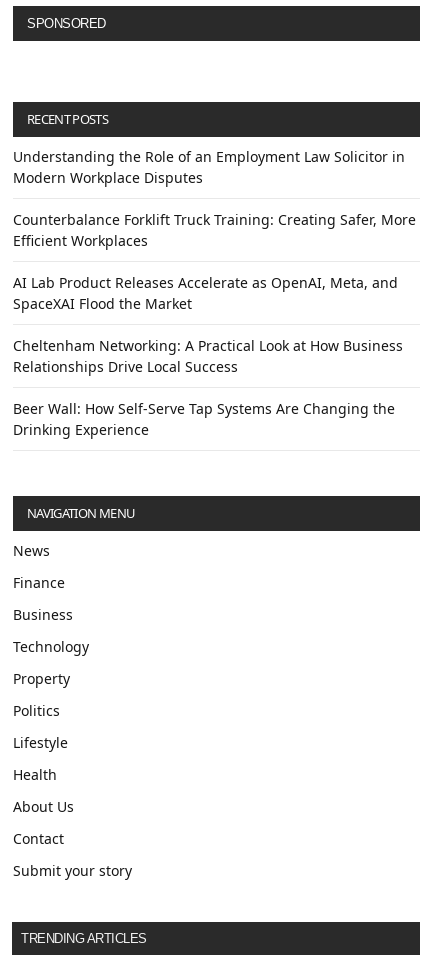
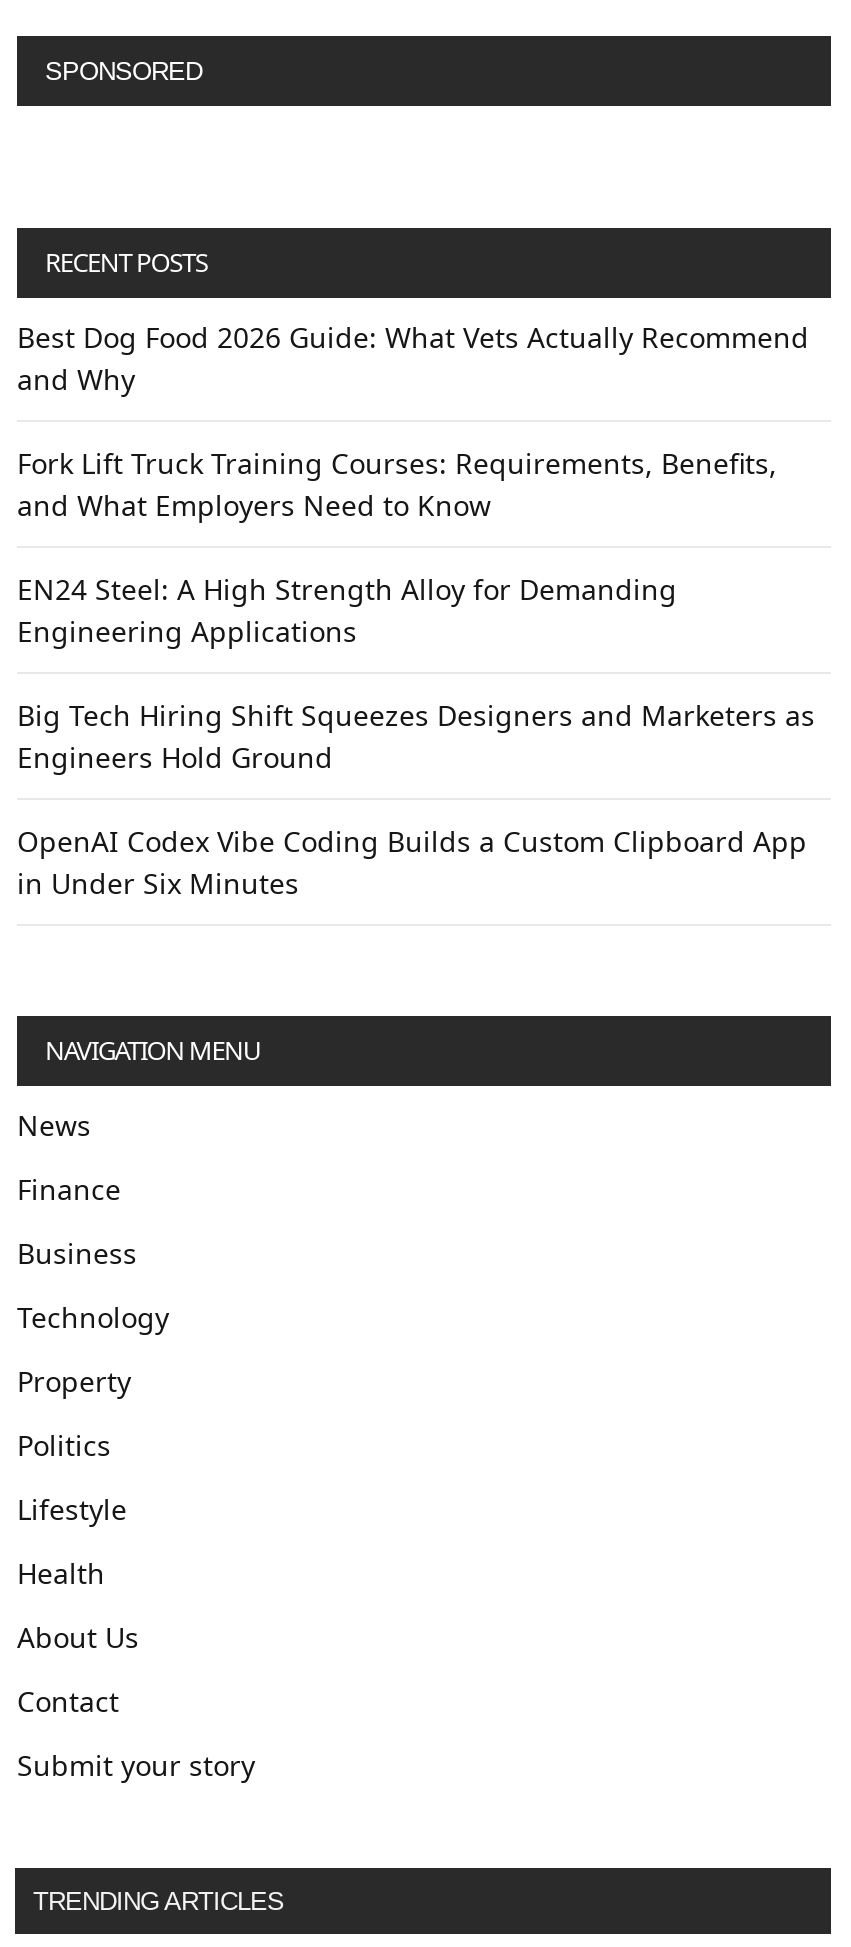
[13,147,405,187] Understanding the Role of an Employment Law Solicitor in | Modern Workplace Disputes -> [17,318,809,398] Best Dog Food 2026 Guide: What Vets Actually Recommend | and Why
[13,210,416,250] Counterbalance Forklift Truck Training: Creating Safer, More | Efficient Workplaces -> [17,444,777,524] Fork Lift Truck Training Courses: Requirements, Benefits, | and What Employers Need to Know
[13,273,398,313] AI Lab Product Releases Accelerate as OpenAI, Meta, and | SpaceXAI Flood the Market -> [17,570,677,650] EN24 Steel: A High Strength Alloy for Demanding | Engineering Applications
[13,336,403,376] Cheltenham Networking: A Practical Look at How Business | Relationships Drive Local Success -> [17,696,815,776] Big Tech Hiring Shift Squeezes Designers and Marketers as | Engineers Hold Ground
[13,399,395,439] Beer Wall: How Self-Serve Tap Systems Are Changing the | Drinking Experience -> [17,822,807,902] OpenAI Codex Vibe Coding Builds a Custom Clipboard App | in Under Six Minutes

